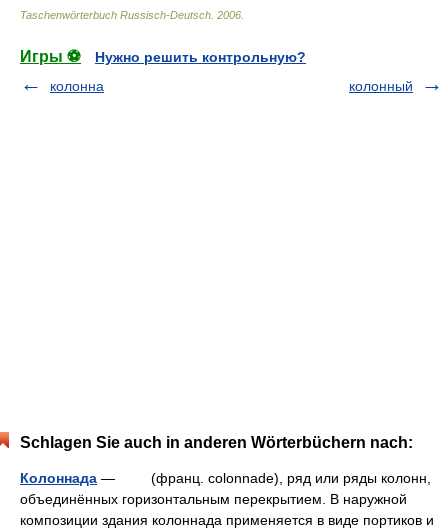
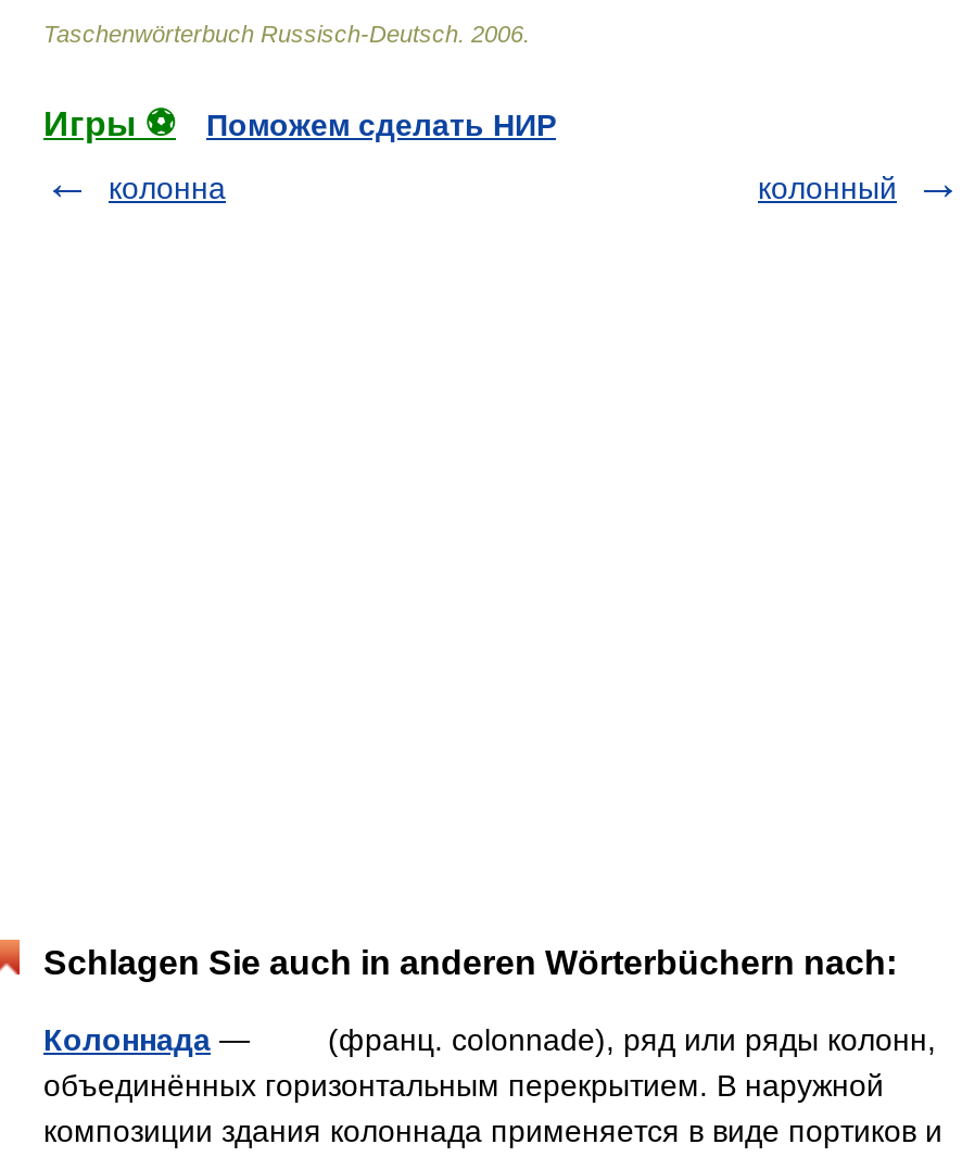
[95,49,306,65] Нужно решить контрольную? -> [206,108,556,142] Поможем сделать НИР

